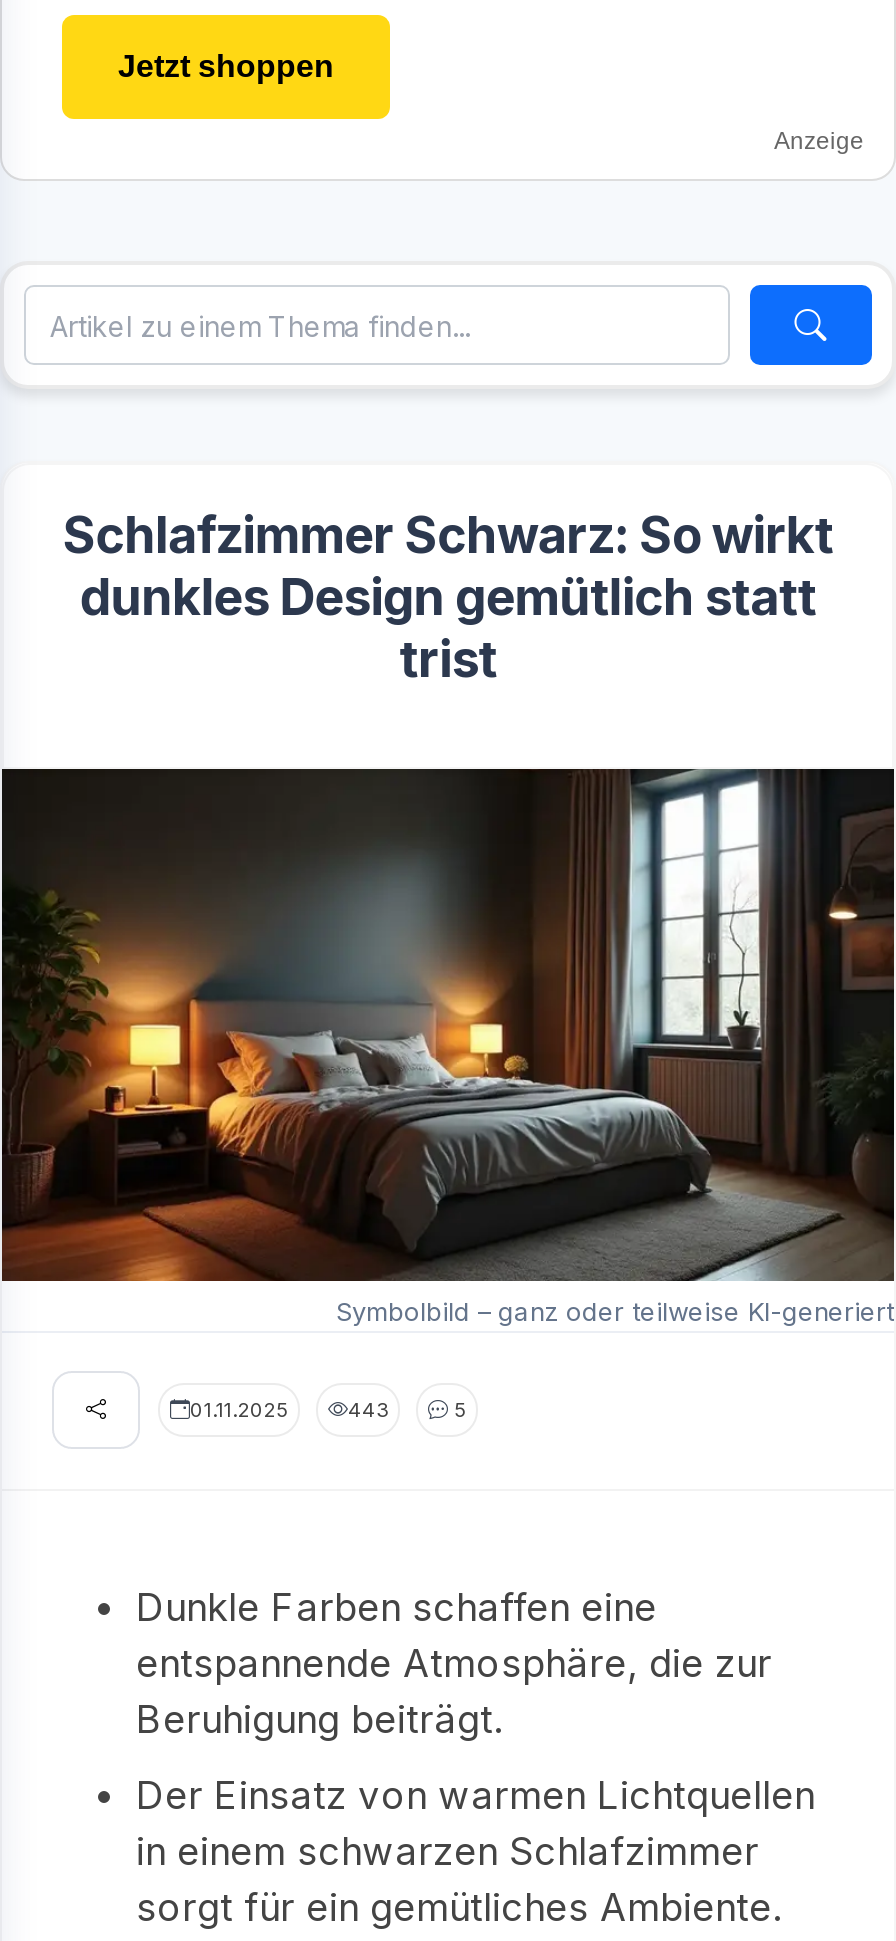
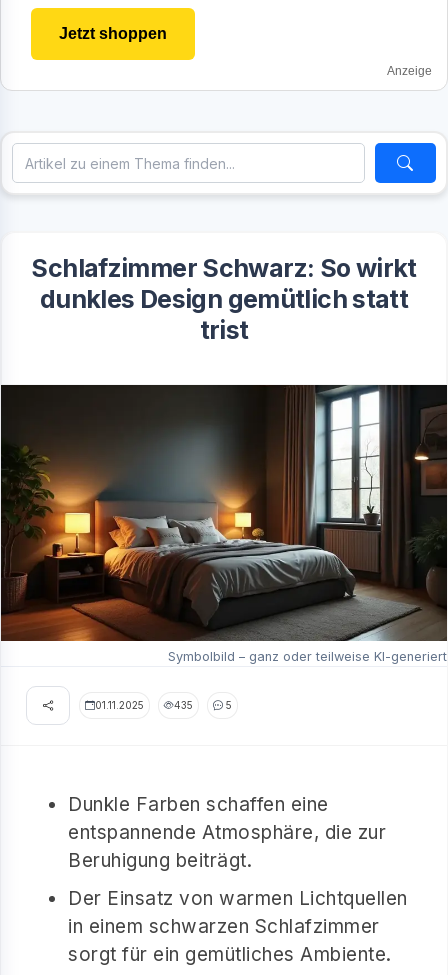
[348,1397,388,1421] 443 -> [174,699,193,711] 435

